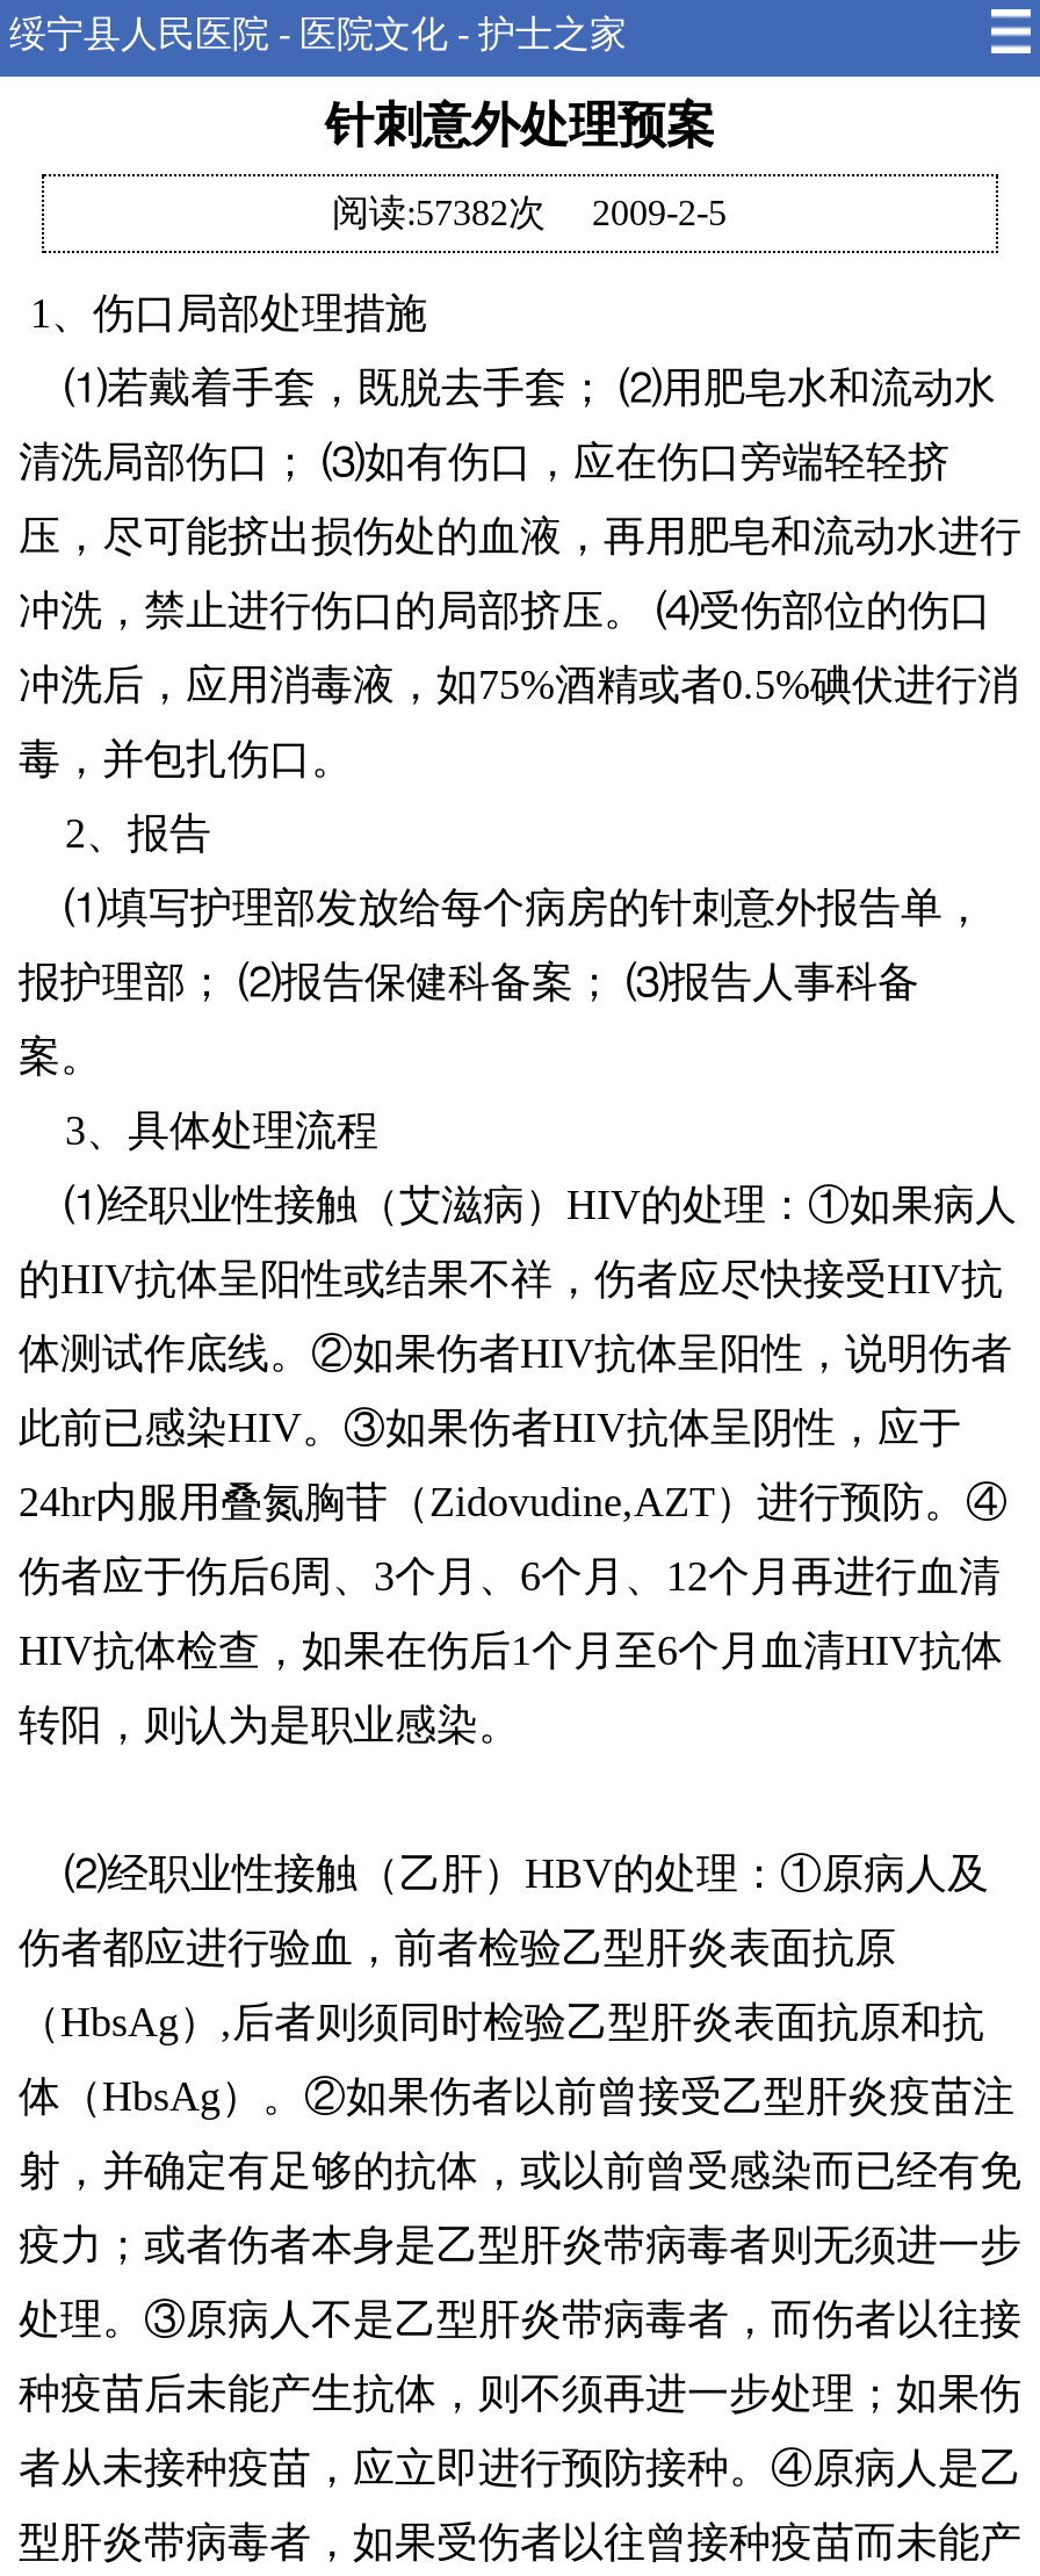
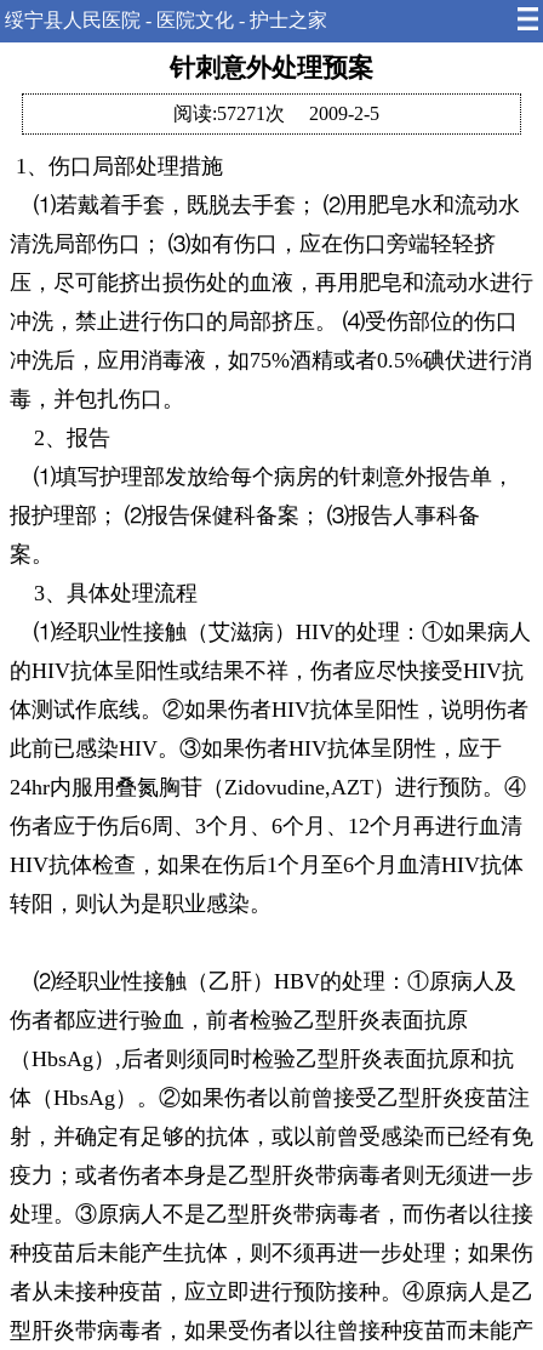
[332,193,727,232] 阅读:57382次 2009-2-5 -> [173,103,379,124] 阅读:57271次 2009-2-5

